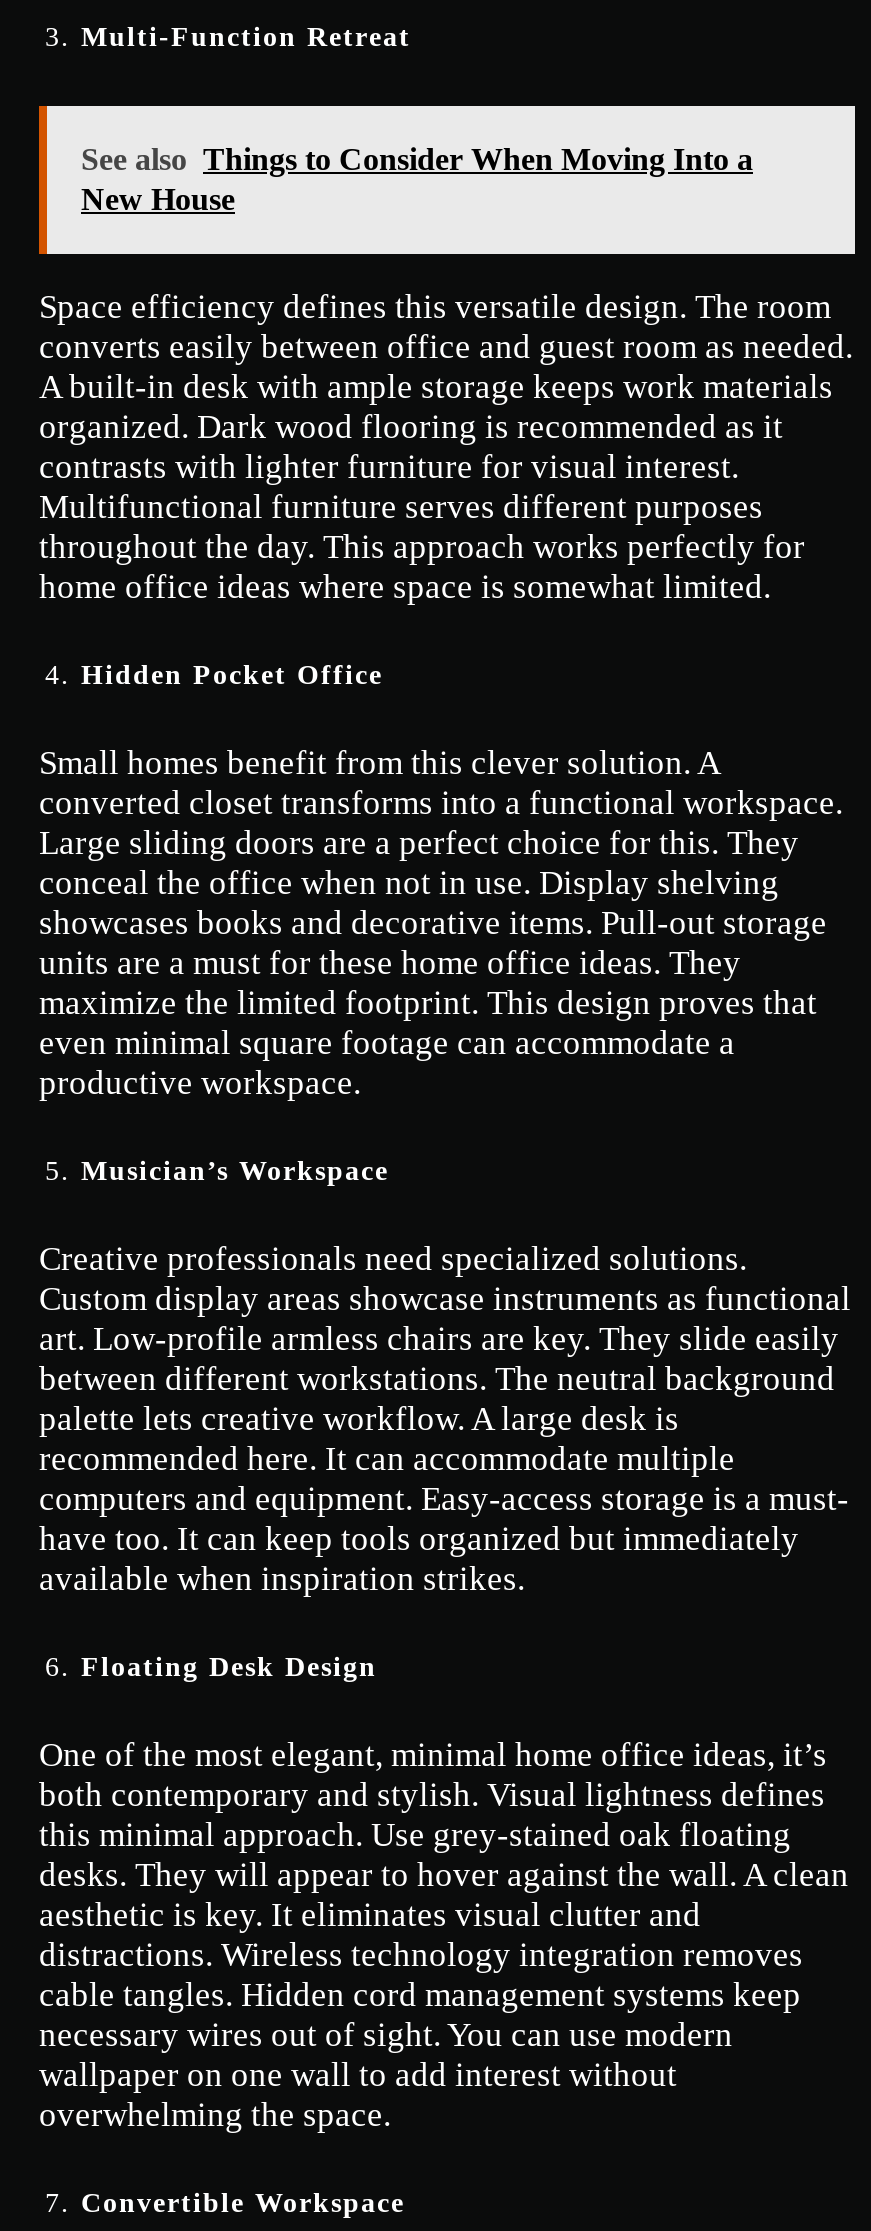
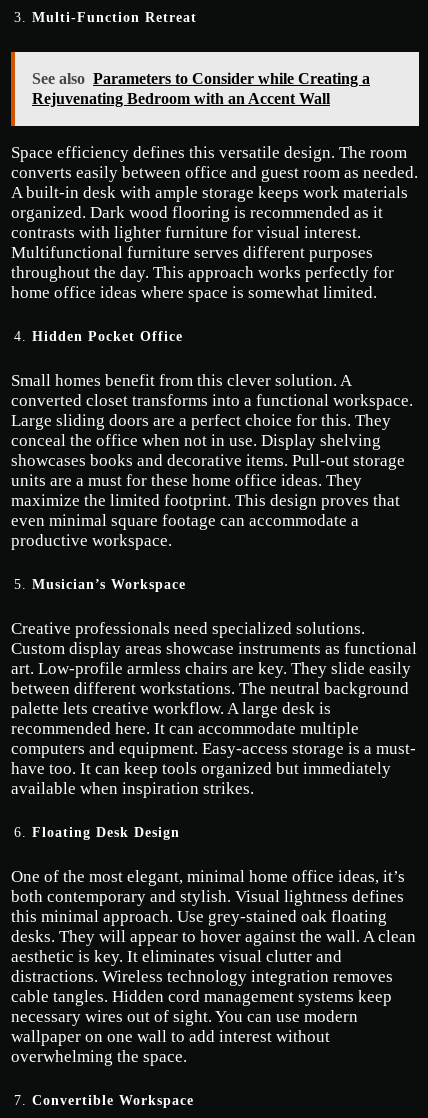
[81,141,753,215] See also Things to Consider When Moving Into a | New House -> [32,70,370,107] See also Parameters to Consider while Creating a | Rejuvenating Bedroom with an Accent Wall

